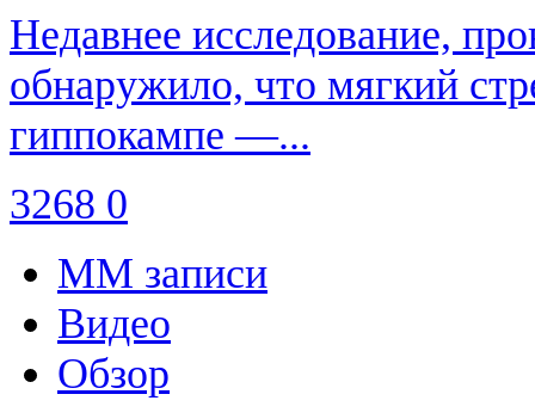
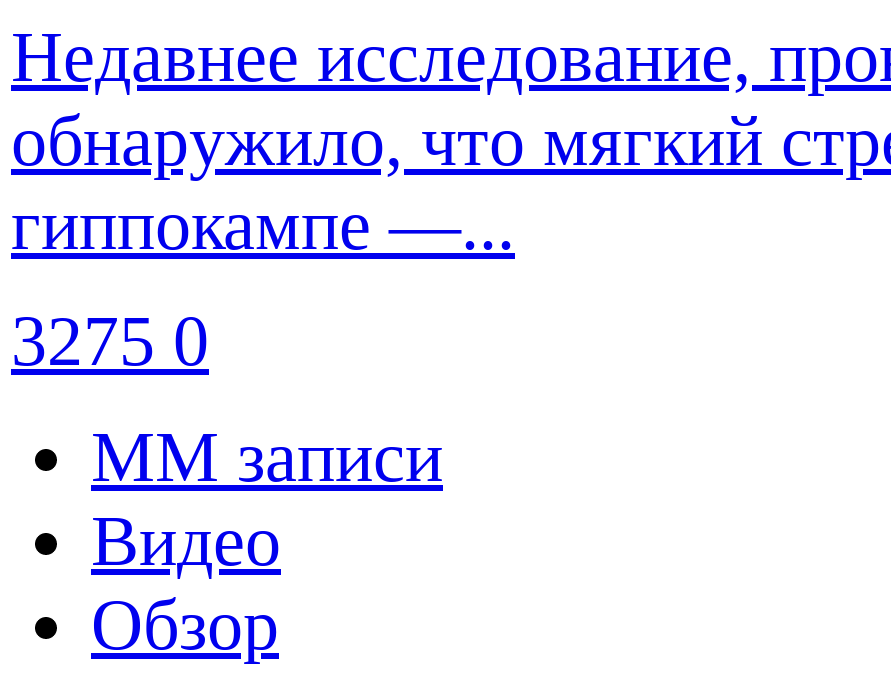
[10,180,128,228] 3268 0 -> [11,301,209,381] 3275 0

